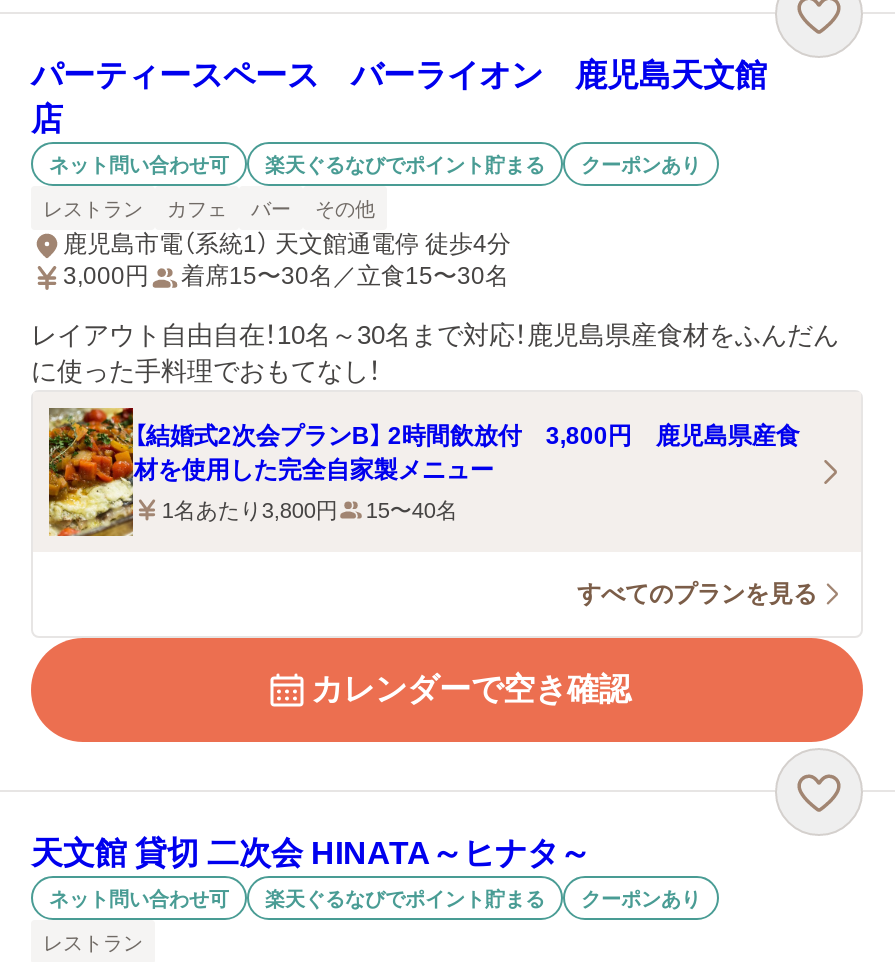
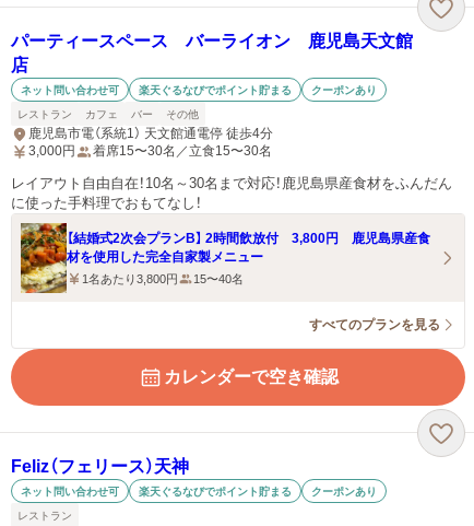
[31,836,591,870] 天文館 貸切 二次会 HINATA～ヒナタ～ -> [11,457,189,476] Feliz（フェリース）天神

